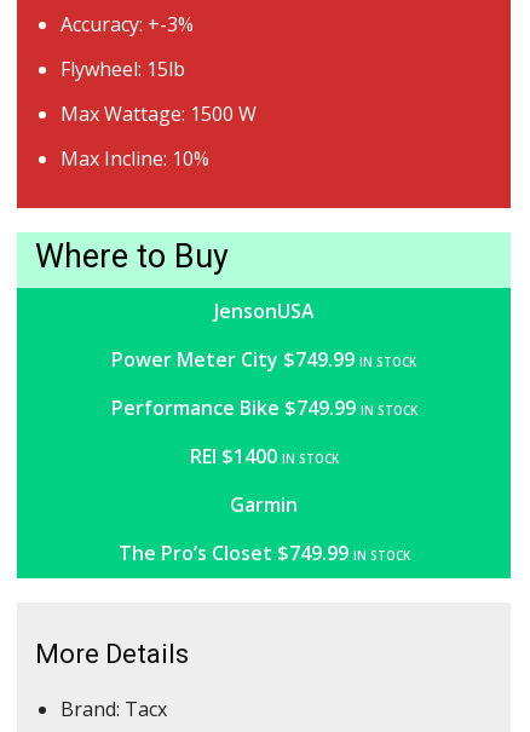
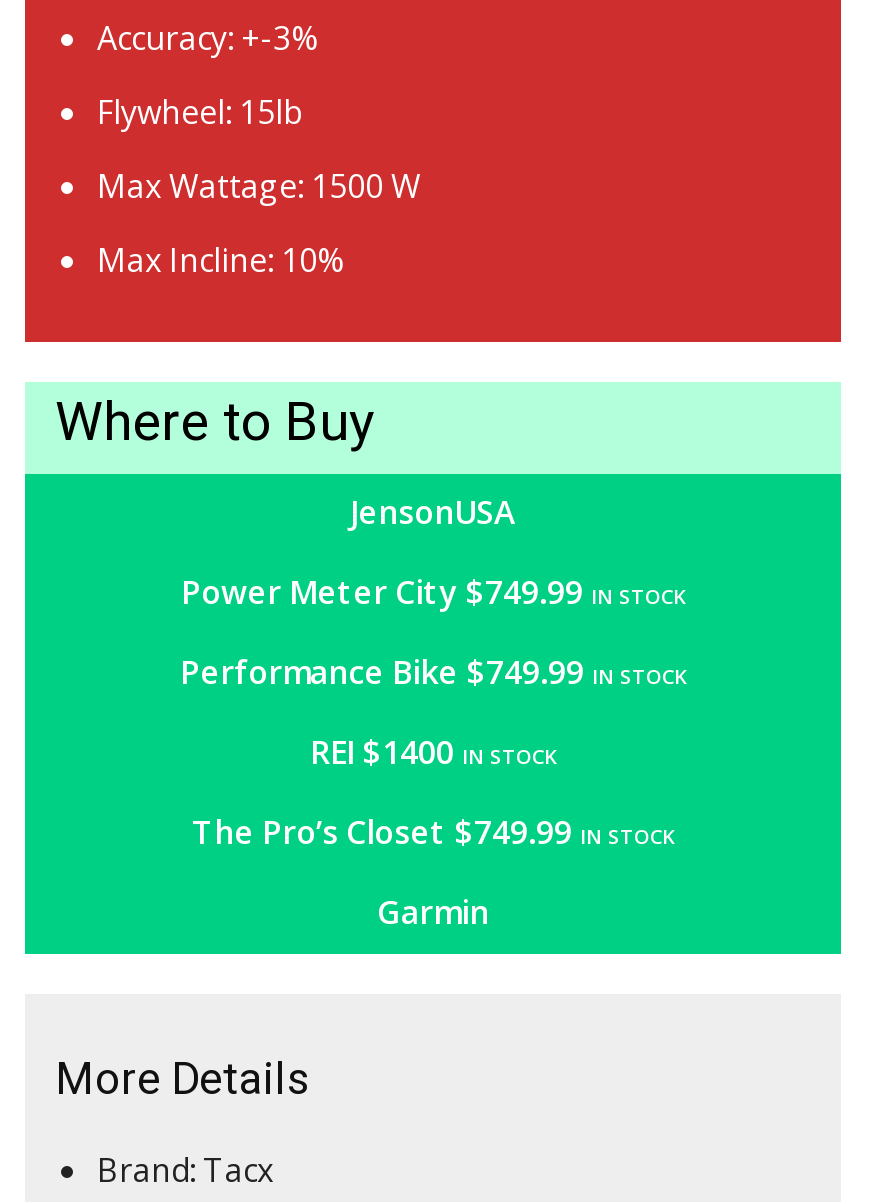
moved [230,491,298,518] -> [377,890,489,934]: Garmin
moved [118,539,410,566] -> [192,810,674,854]: The Pro’s Closet $749.99 IN STOCK

